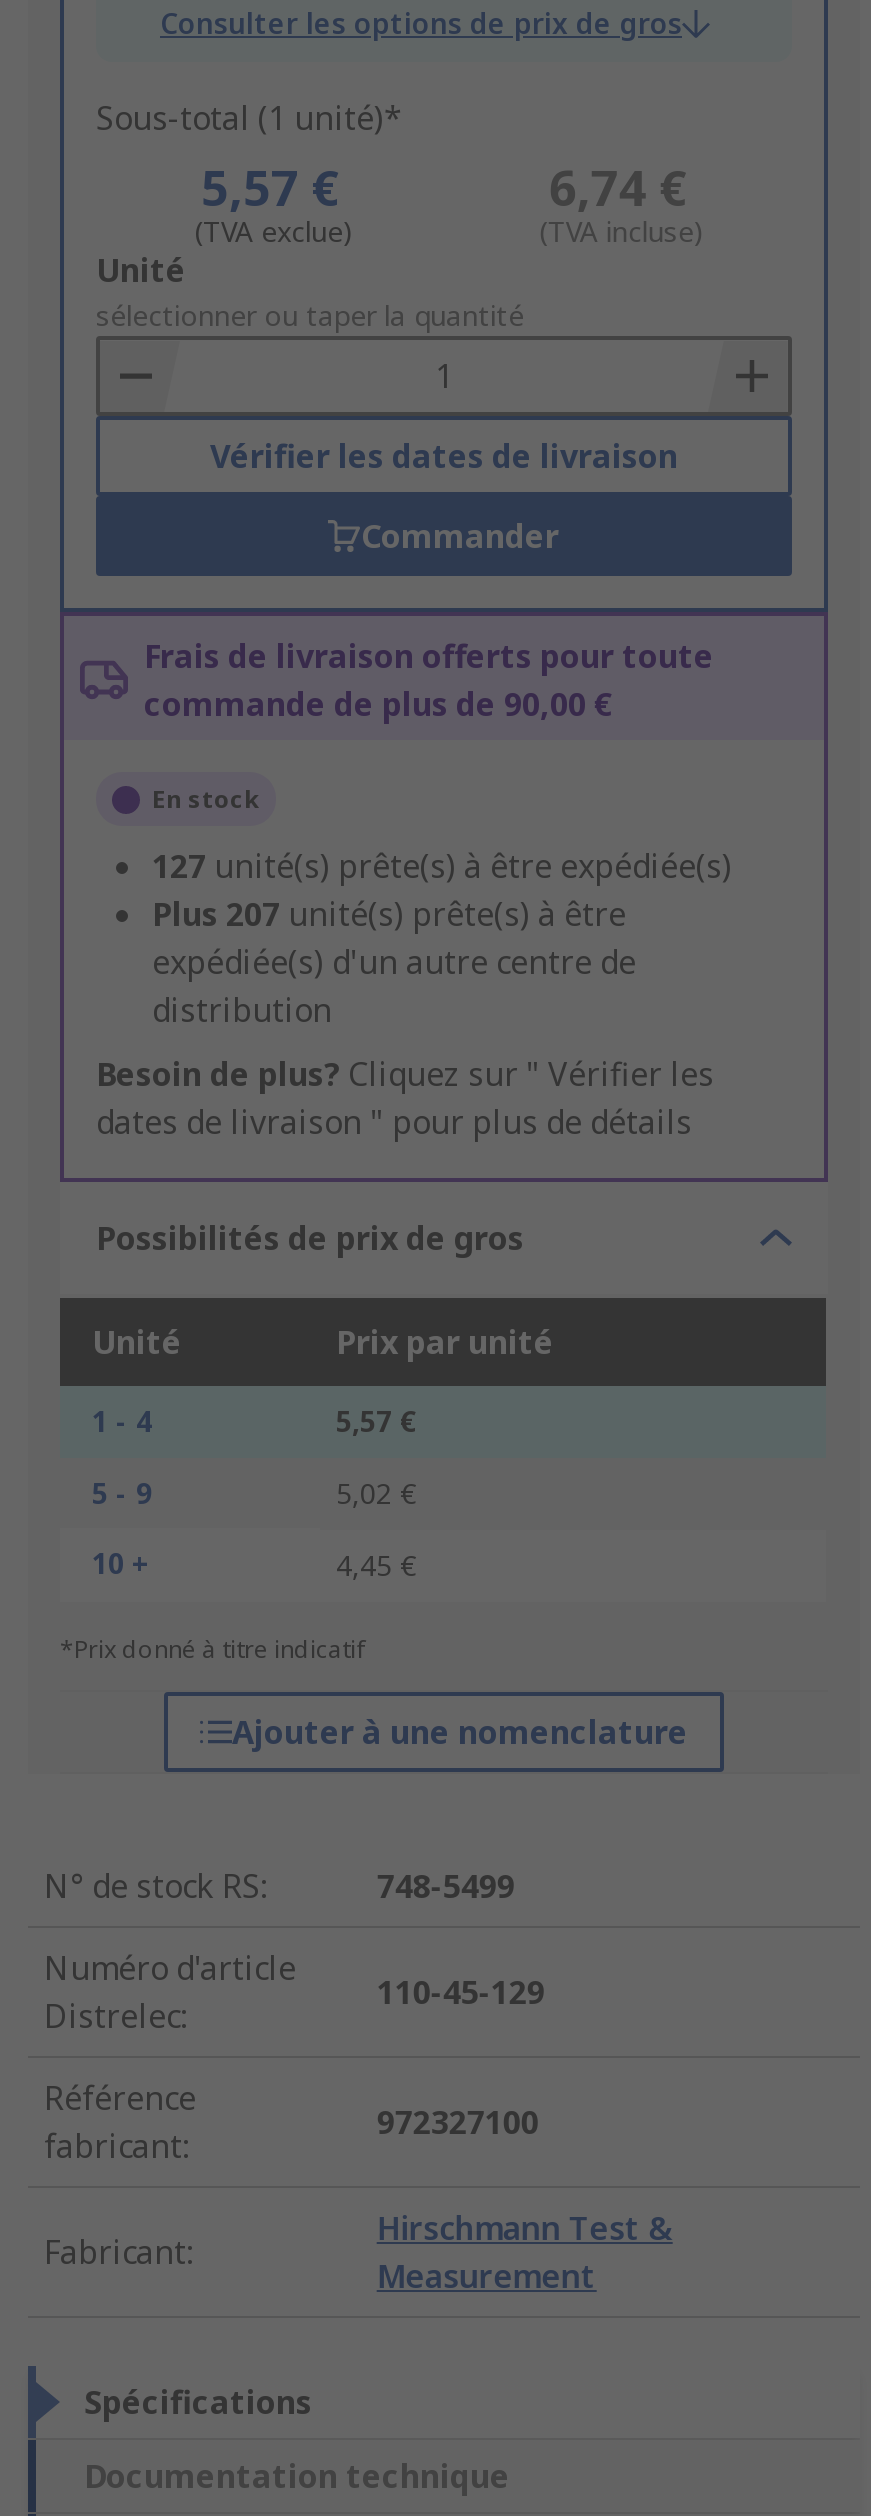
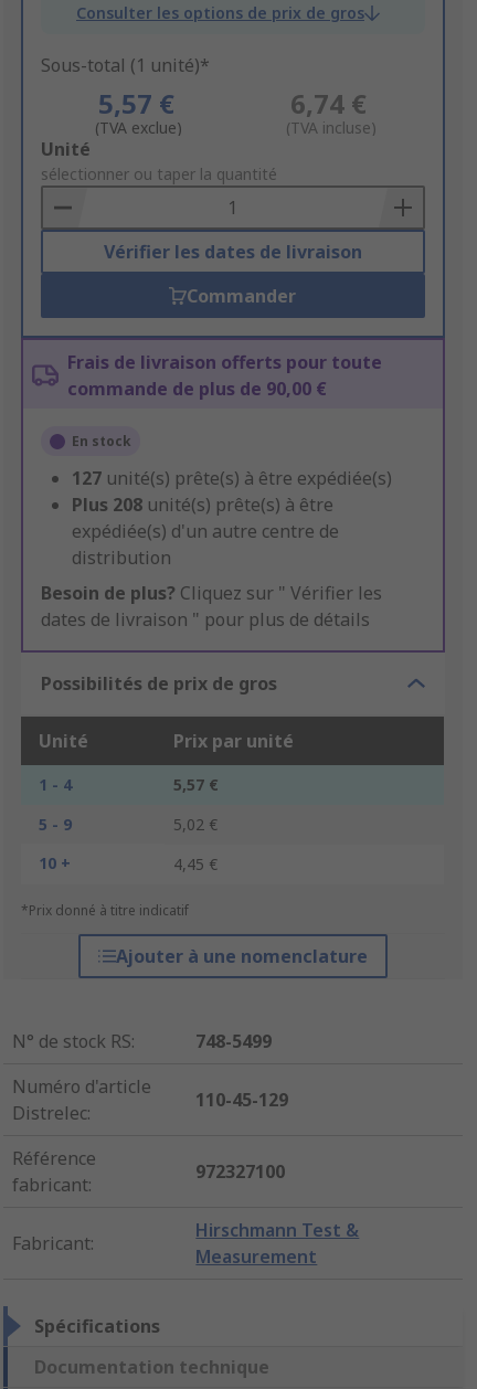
[152,893,626,937] Plus 207 unité(s) prête(s) à être -> [72,493,333,517] Plus 208 unité(s) prête(s) à être

